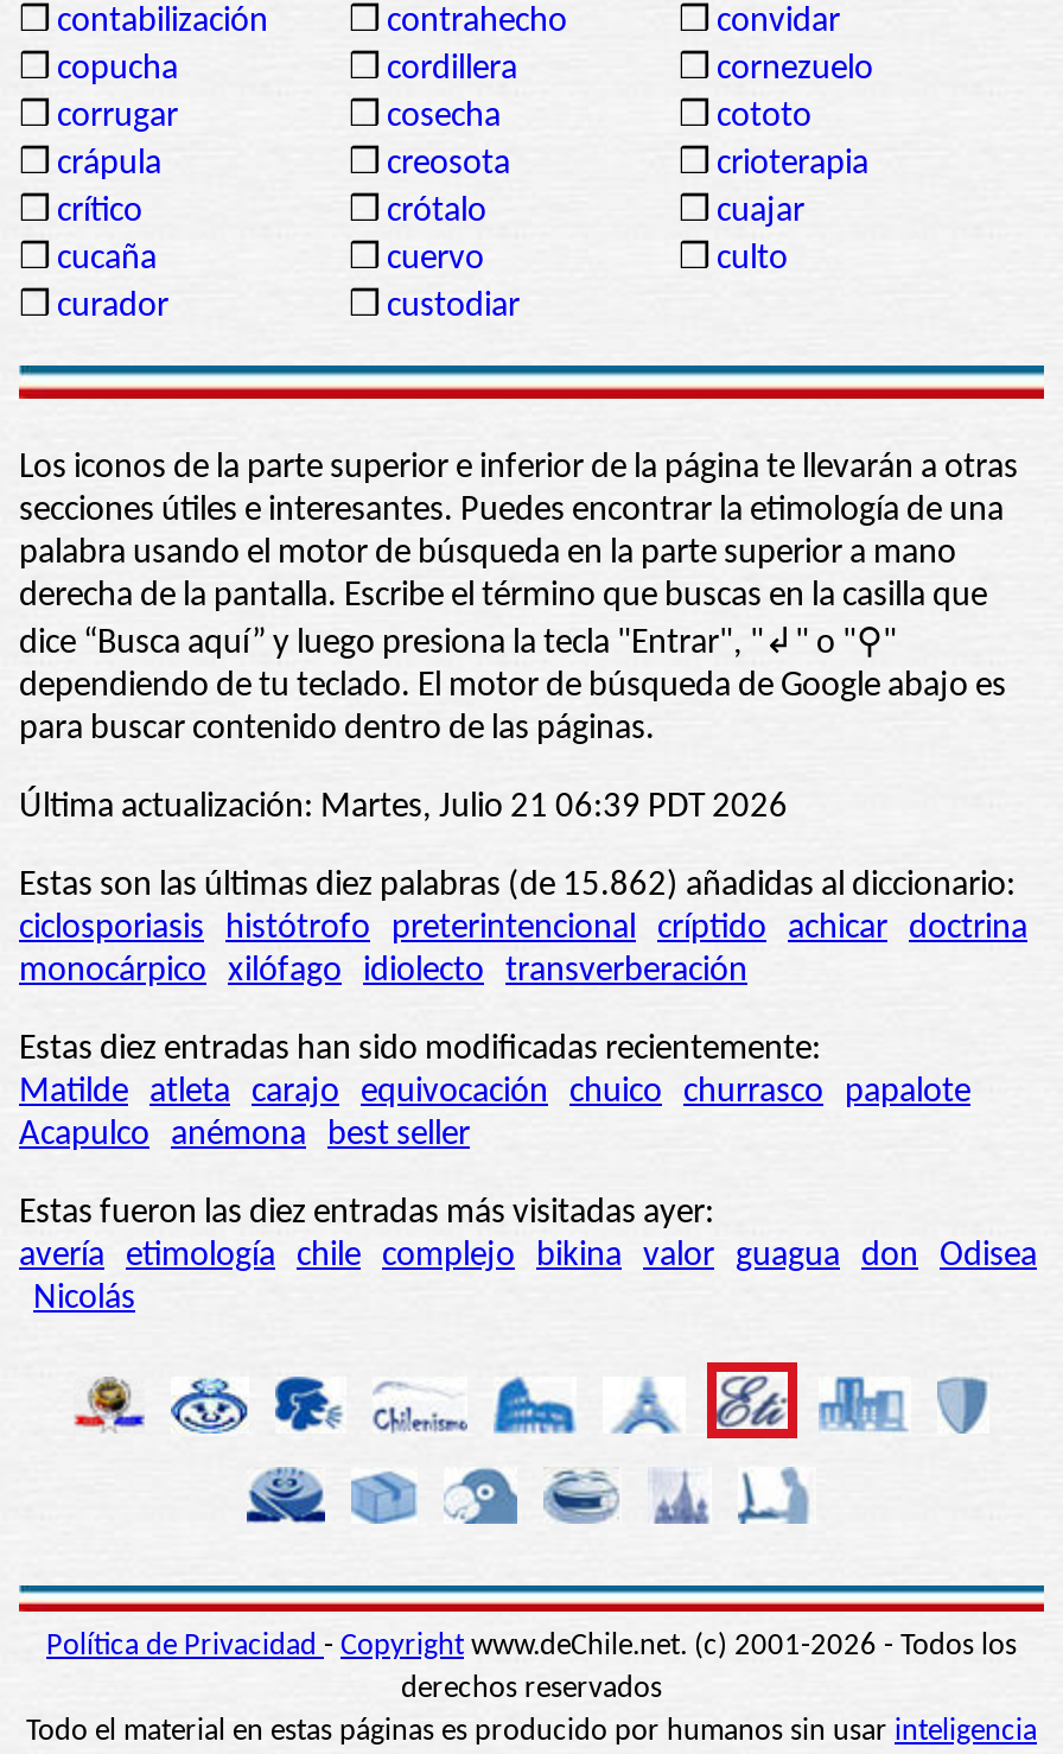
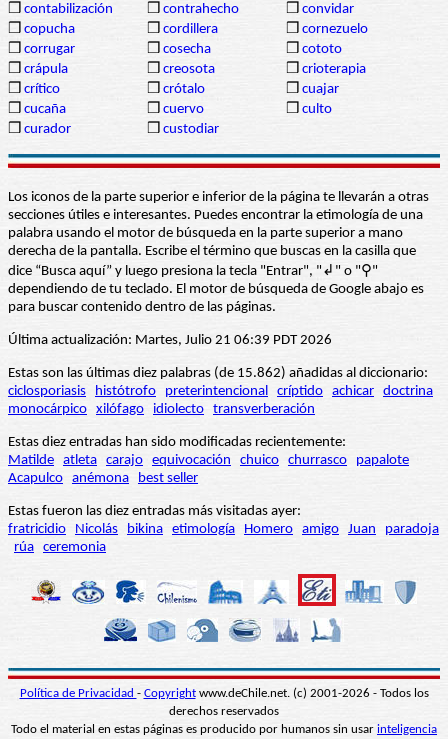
[19,1239,1037,1318] avería etimología chile complejo bikina valor guagua don Odisea | Nicolás -> [8,522,439,555] fratricidio Nicolás bikina etimología Homero amigo Juan paradoja | rúa ceremonia

